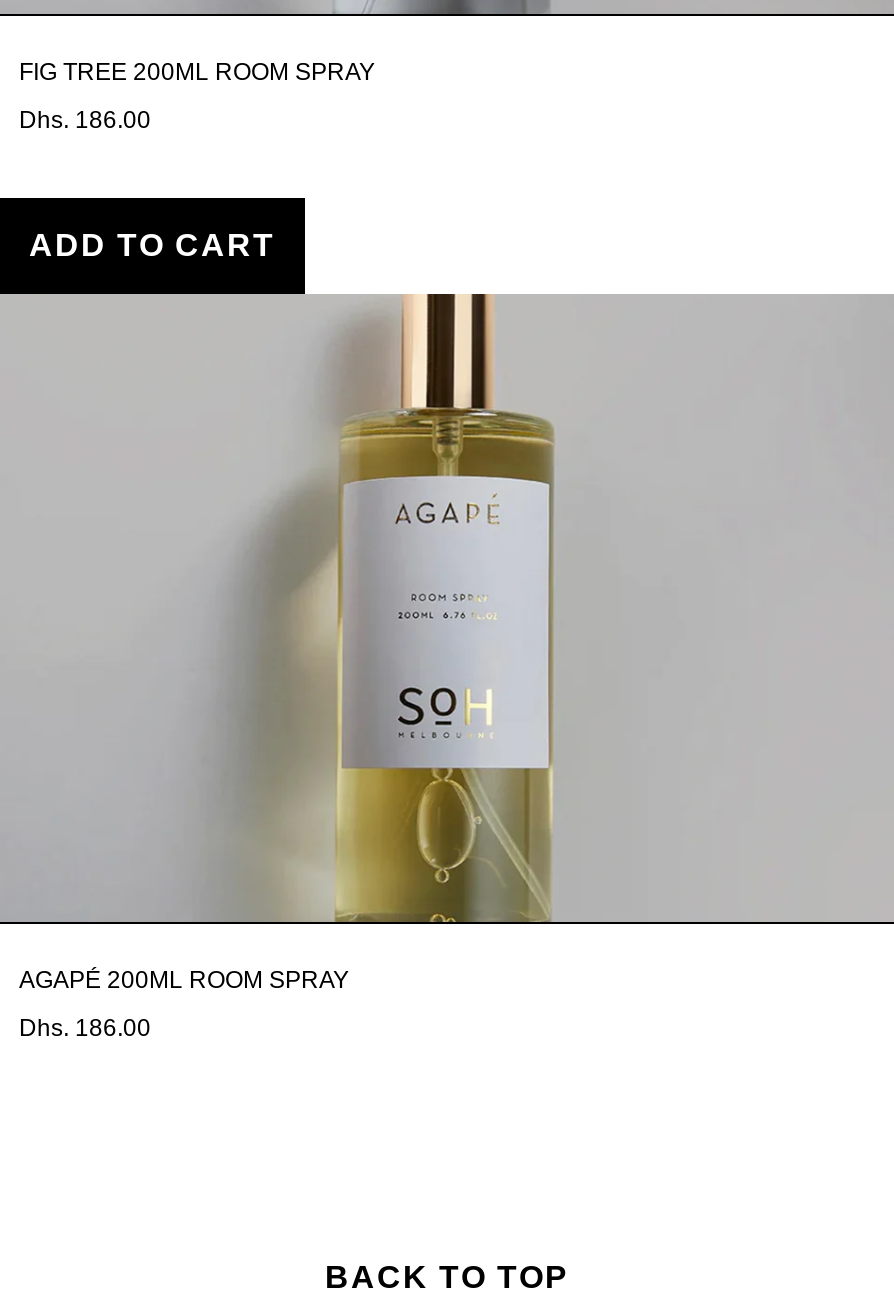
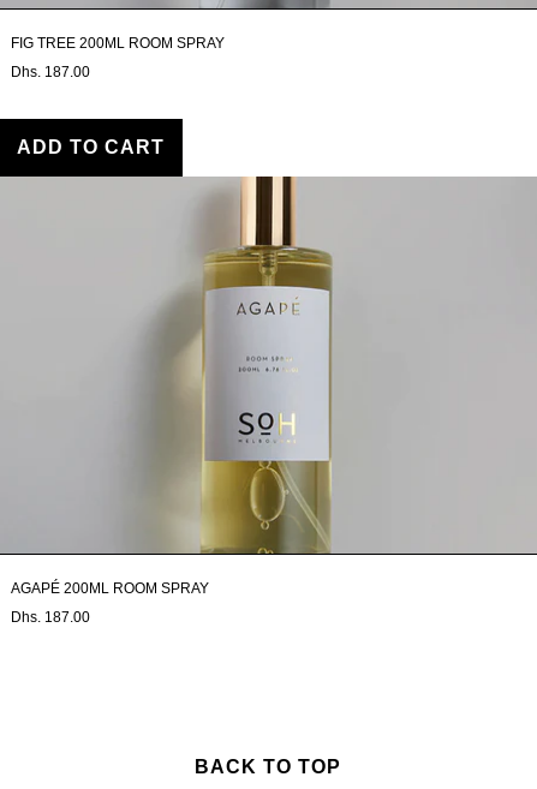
[19,106,151,134] Dhs. 186.00 -> [11,64,90,81] Dhs. 187.00
[19,1014,151,1042] Dhs. 186.00 -> [11,609,90,625] Dhs. 187.00

